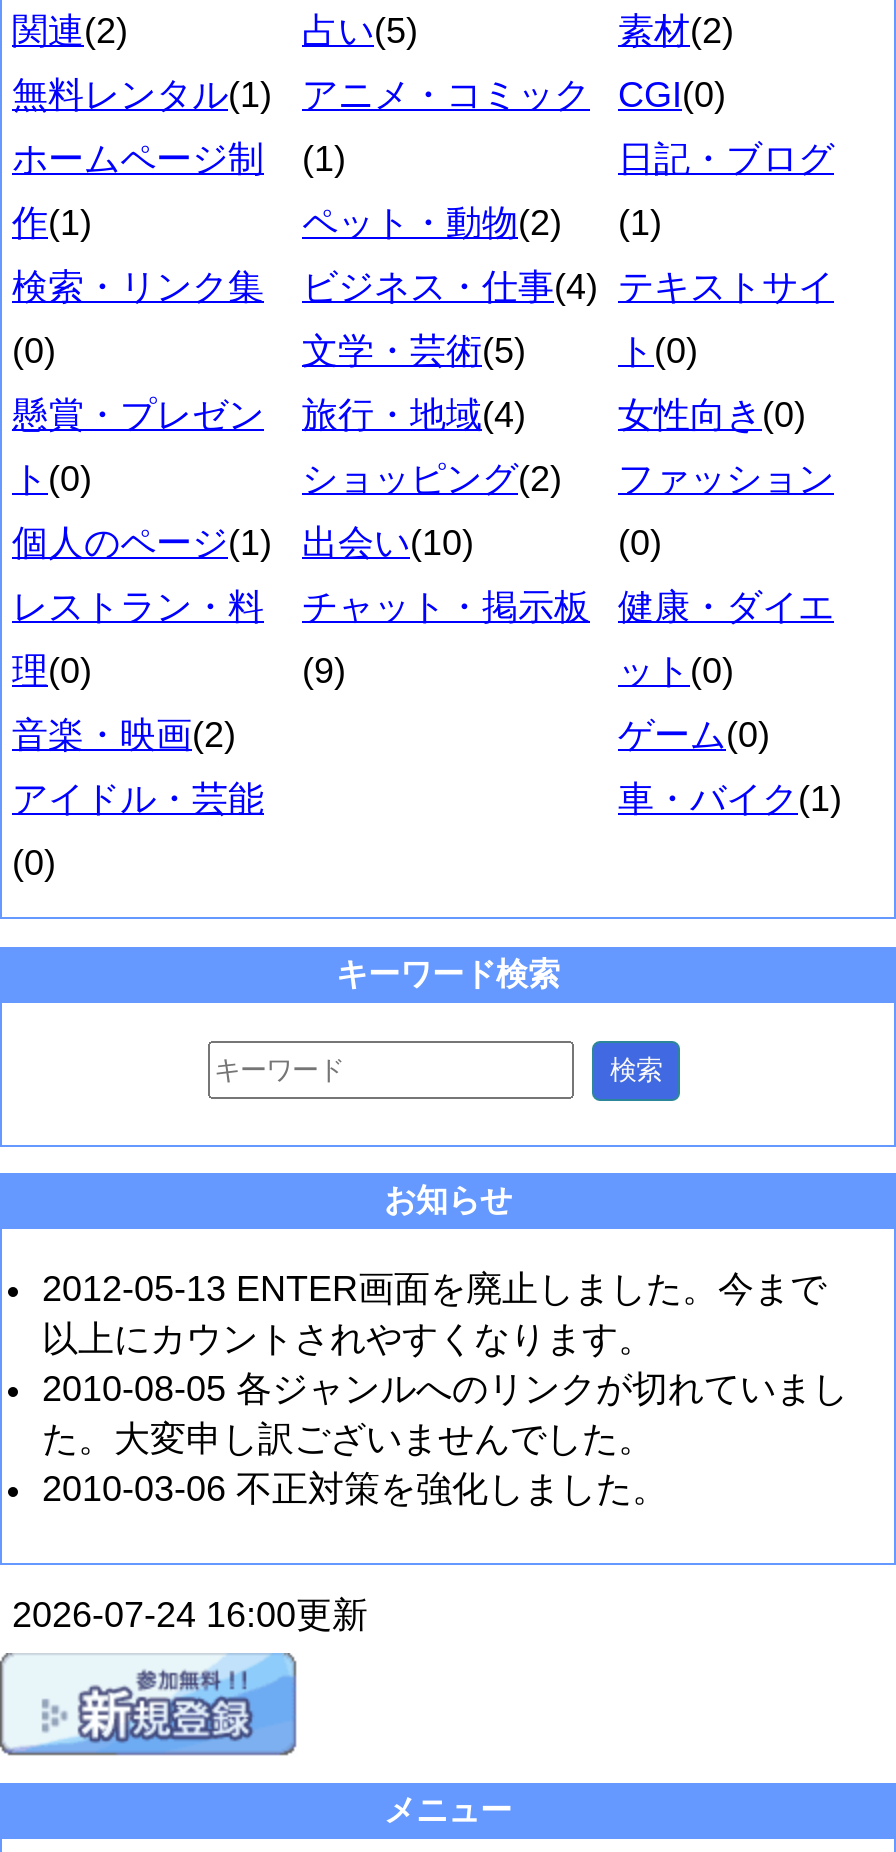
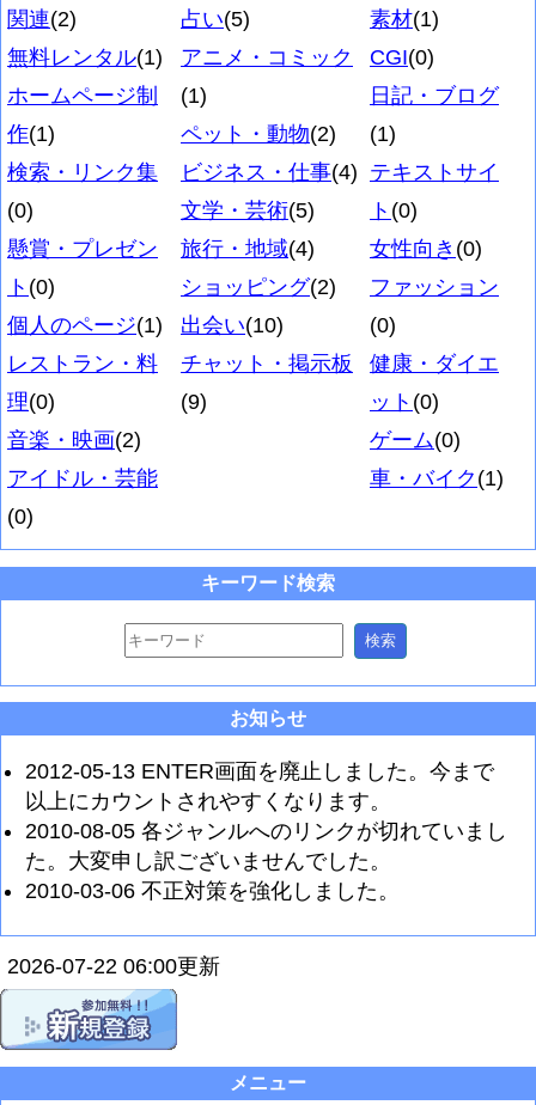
[618,12,734,52] 素材(2) -> [370,8,439,31] 素材(1)
[12,1595,368,1635] 2026-07-24 16:00更新 -> [7,954,220,978] 2026-07-22 06:00更新

